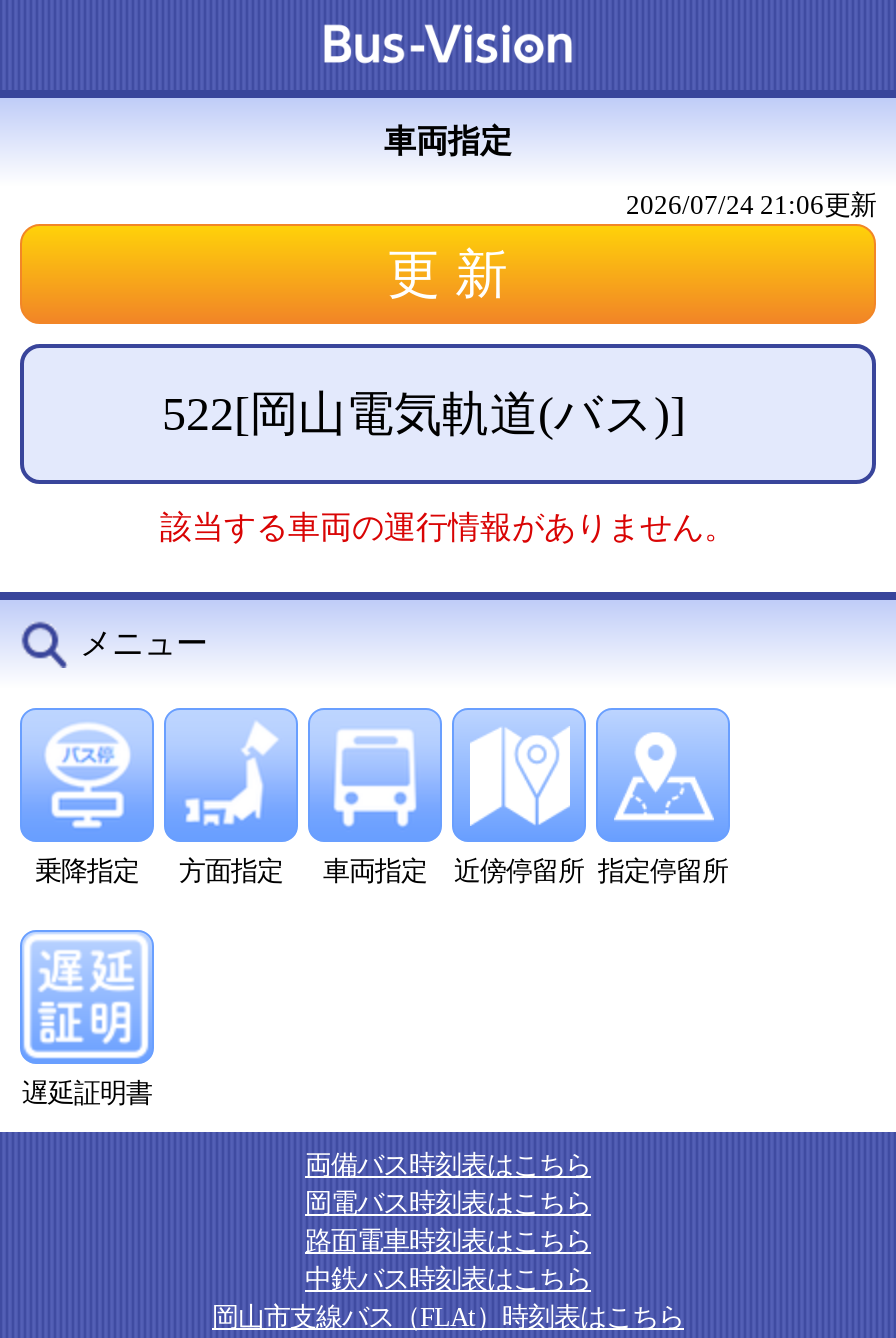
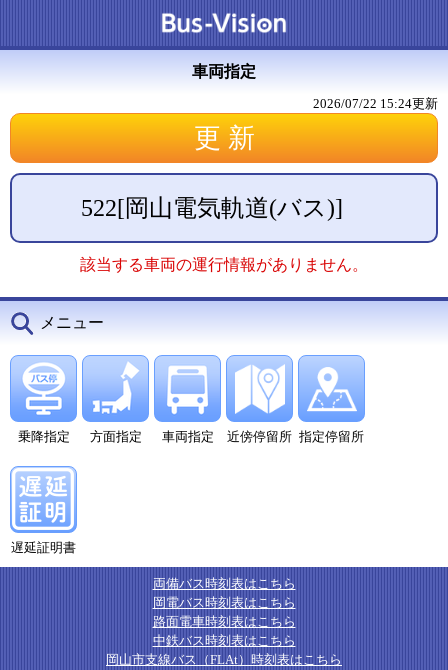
[626,191,876,221] 2026/07/24 21:06更新 -> [313,96,438,111] 2026/07/22 15:24更新

